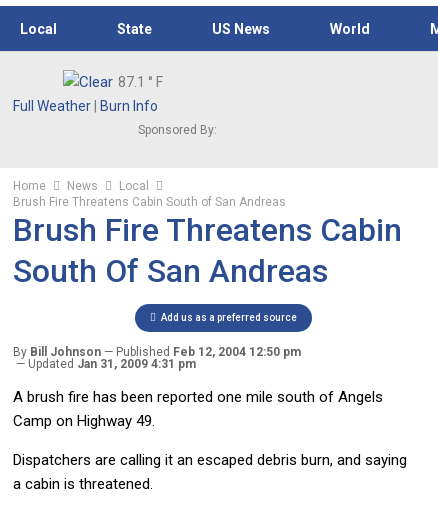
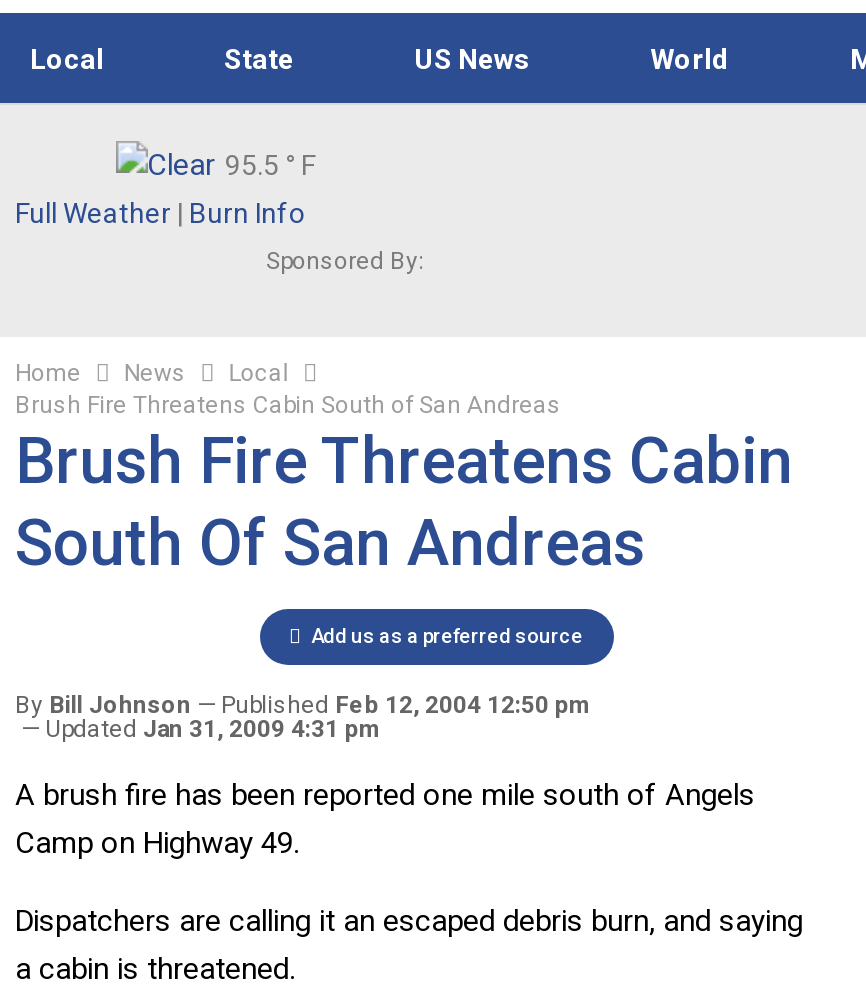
[117,74,162,90] 87.1 ° F -> [225,149,315,181] 95.5 ° F

